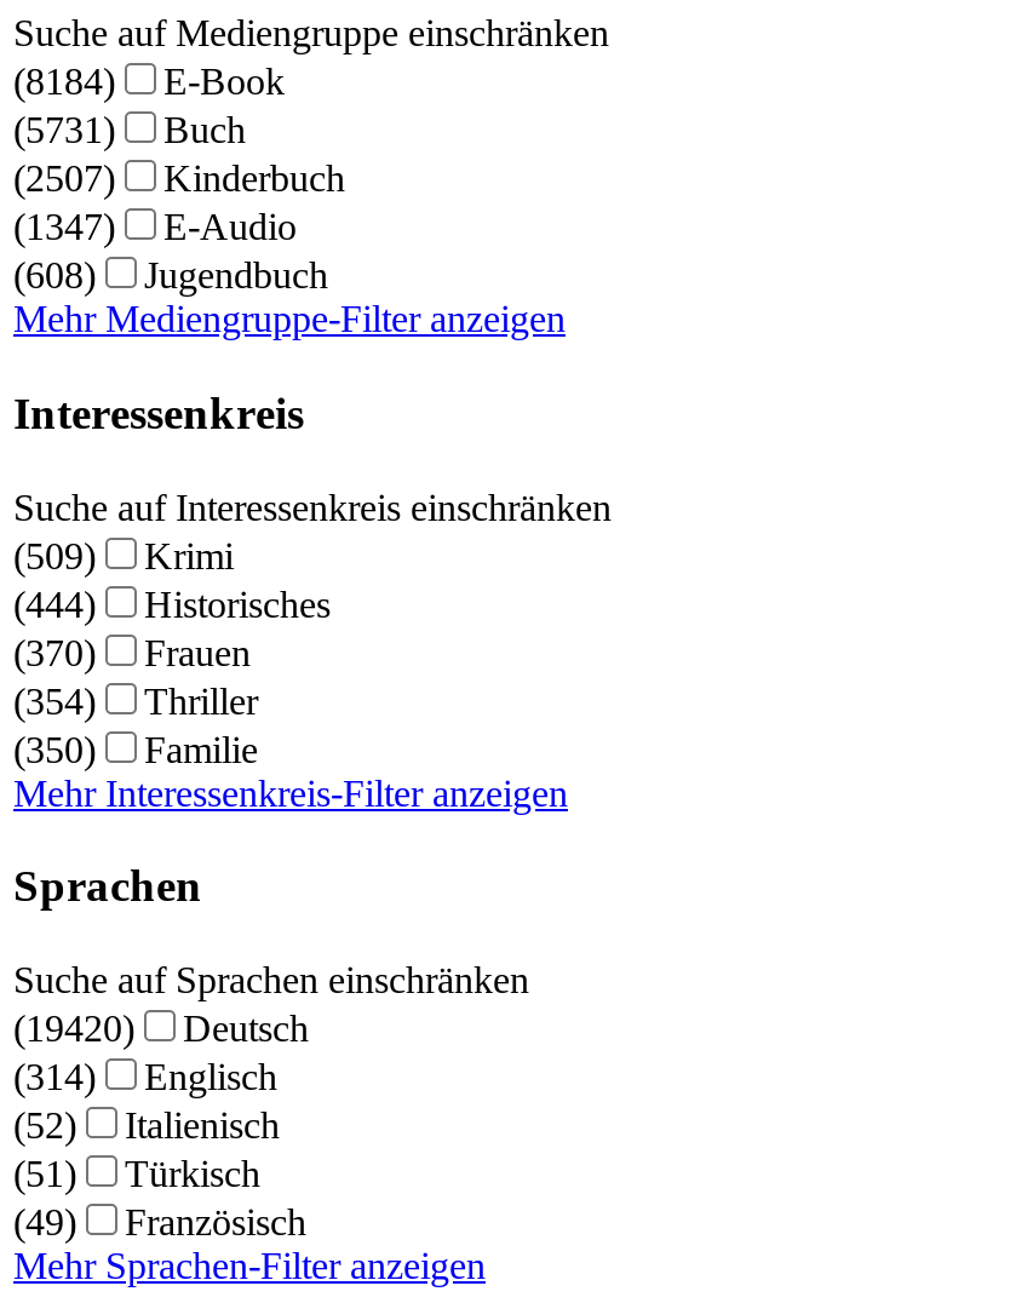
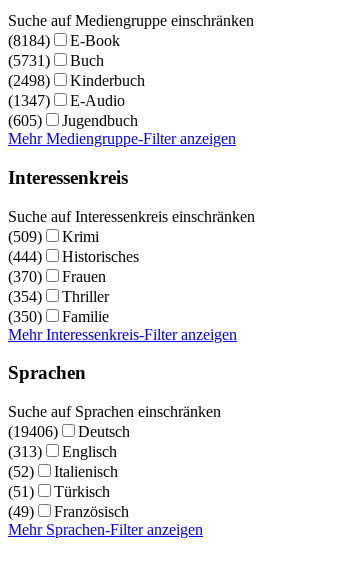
[13,158,345,199] (2507) Kinderbuch -> [8,72,145,89] (2498) Kinderbuch
[13,255,328,296] (608) Jugendbuch -> [8,112,138,129] (605) Jugendbuch
[13,1008,309,1049] (19420) Deutsch -> [8,423,130,440] (19406) Deutsch
[13,1056,277,1098] (314) Englisch -> [8,443,117,460] (313) Englisch

